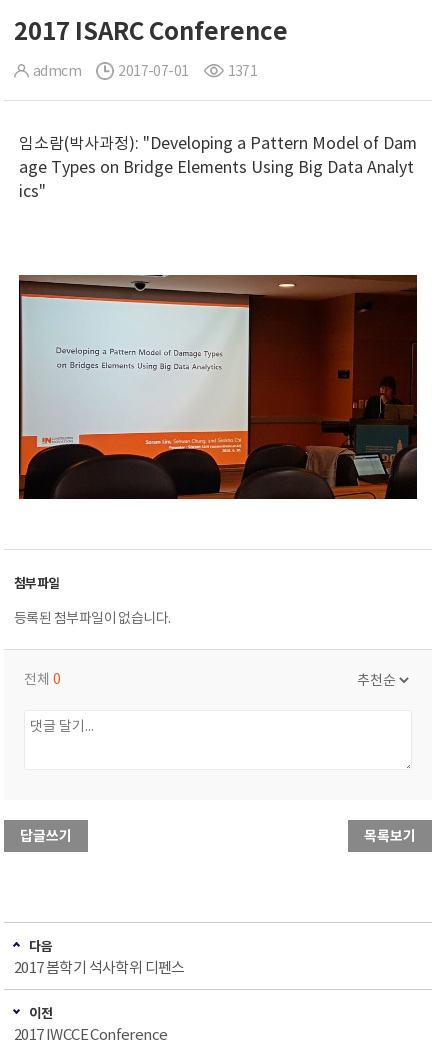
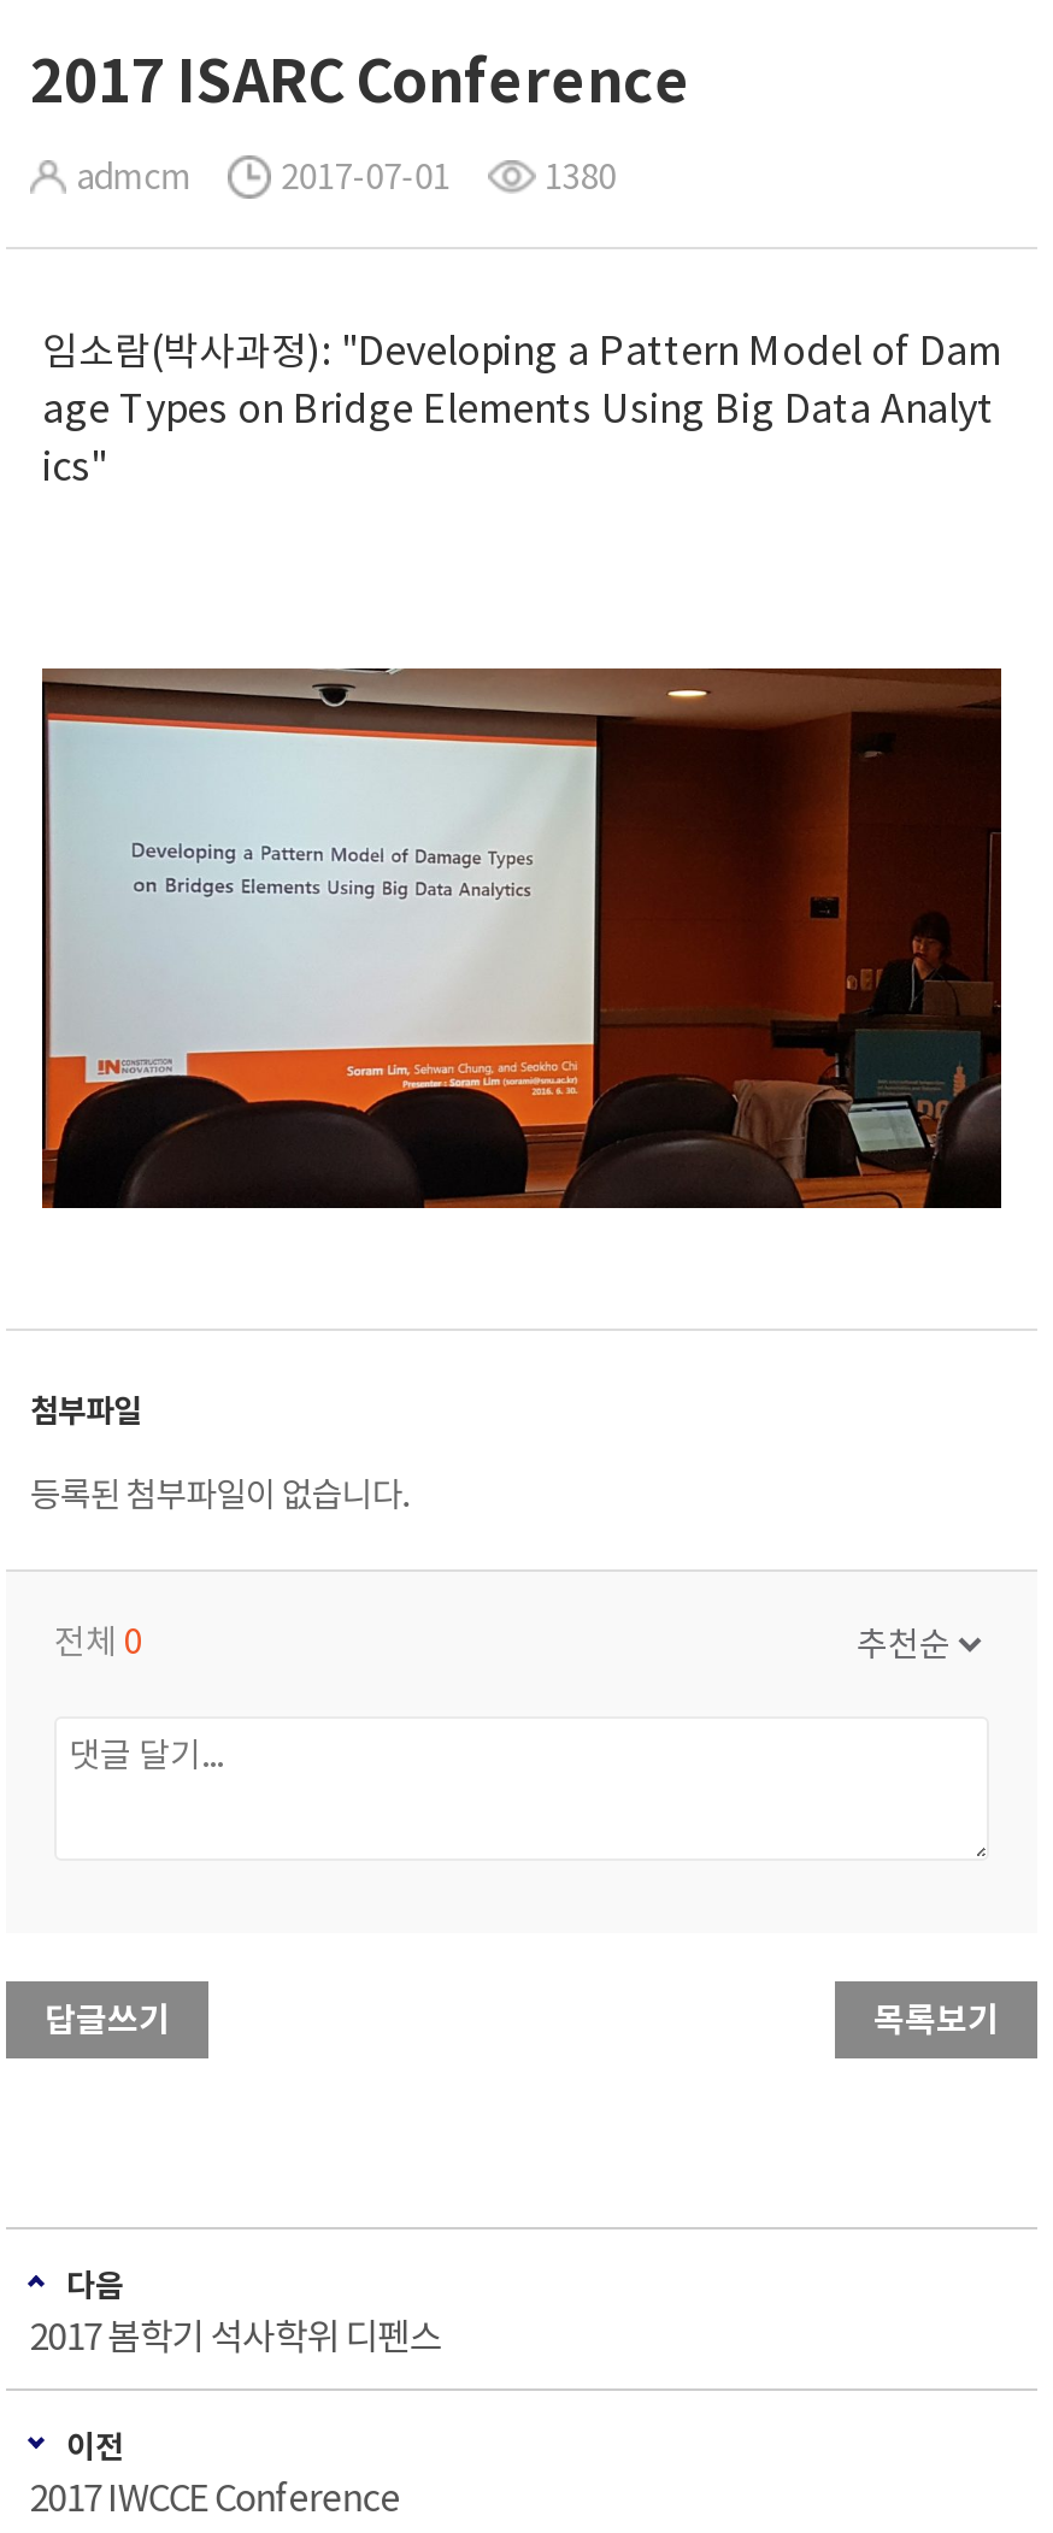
[228,62,257,80] 1371 -> [545,155,617,199] 1380

